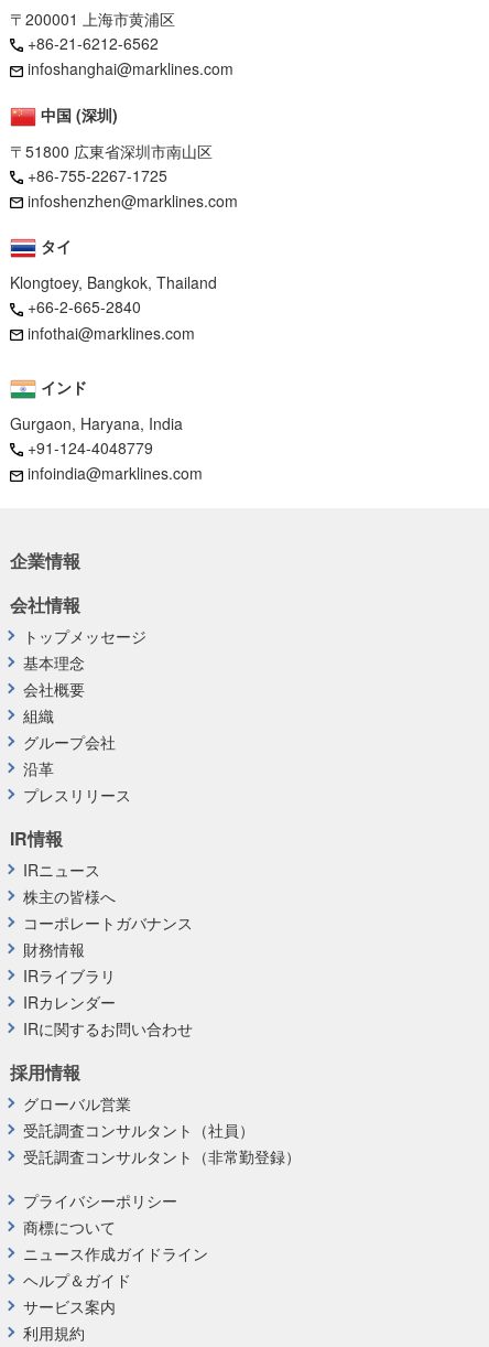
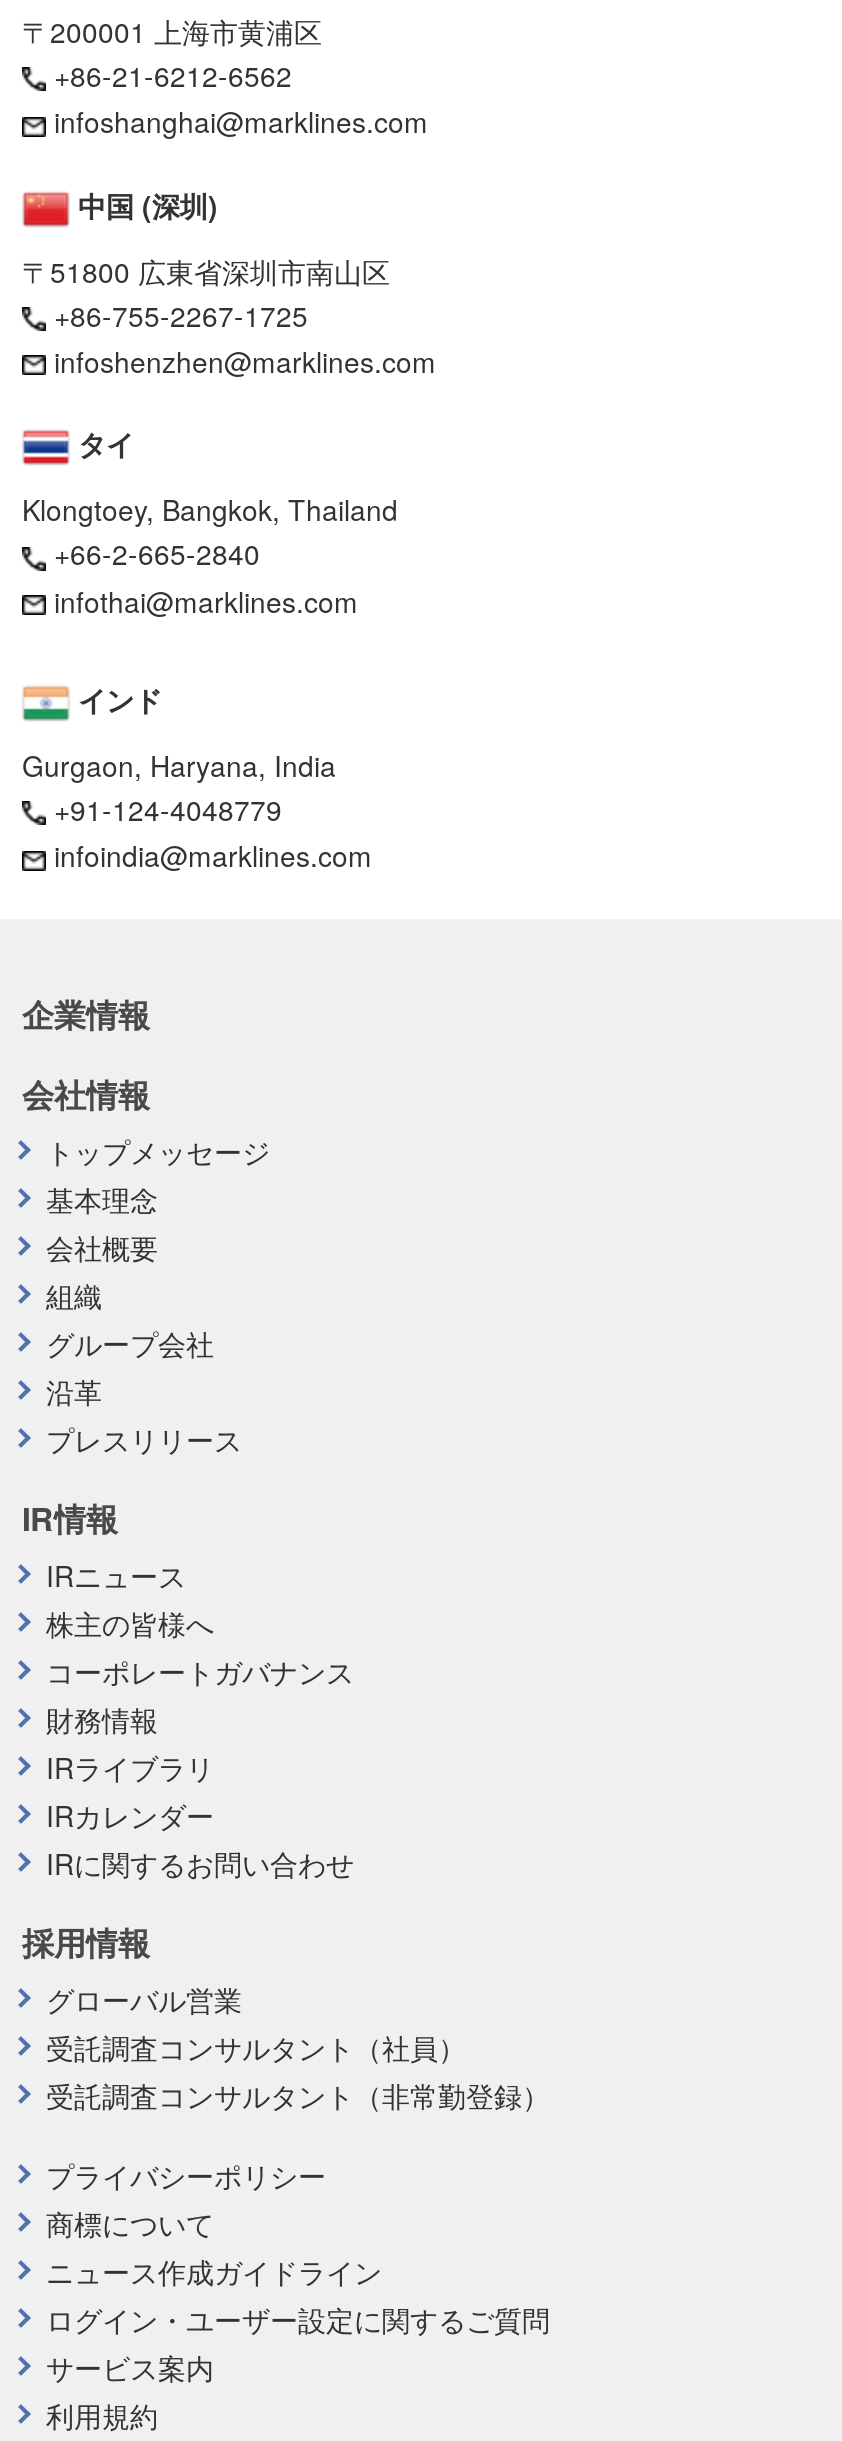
[23,1268,131,1290] ヘルプ＆ガイド -> [46,2298,550,2338] ログイン・ユーザー設定に関するご質問

